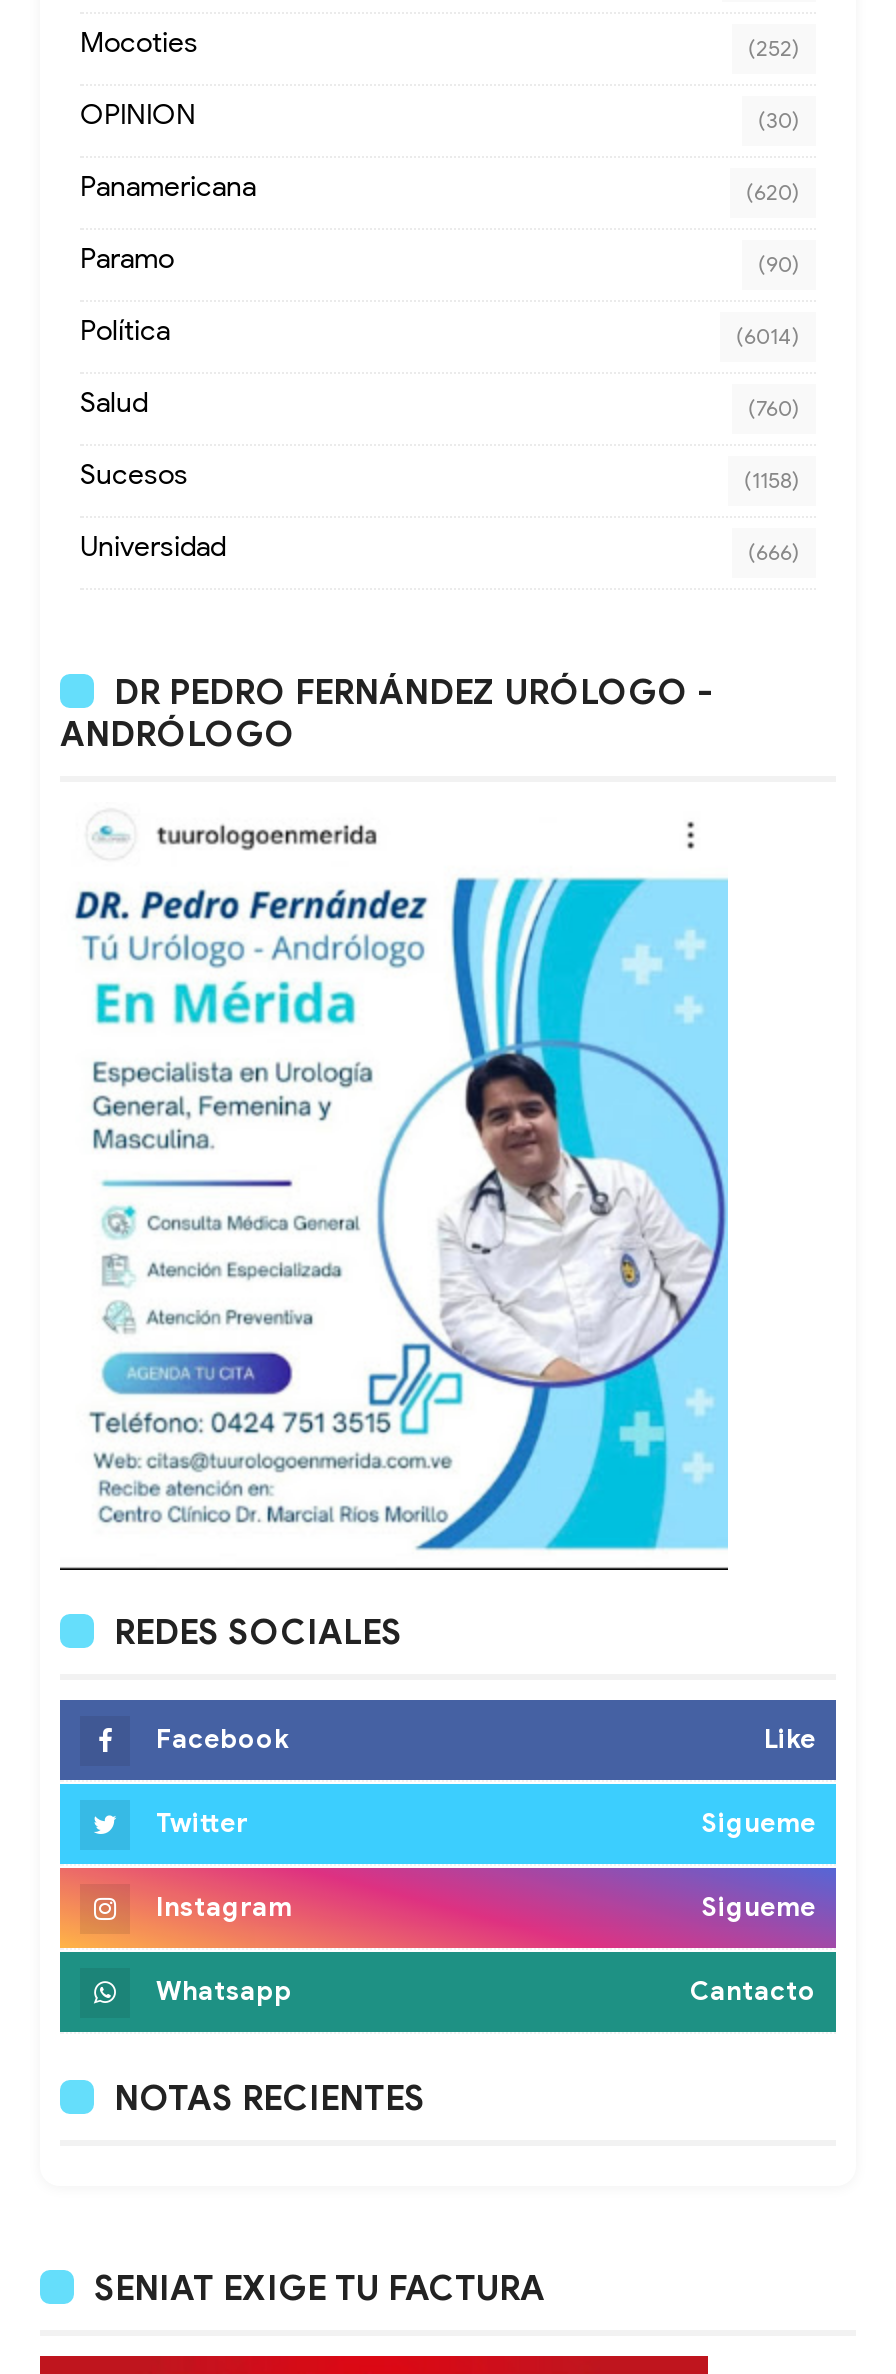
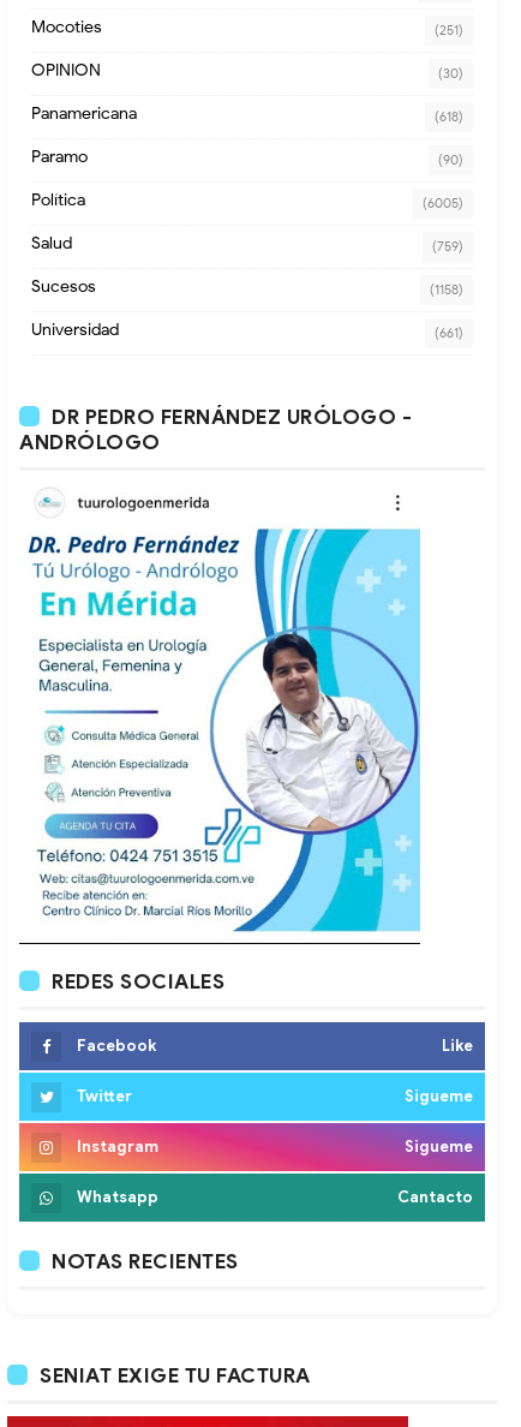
[748,33,800,61] (252) -> [435,21,463,38] (251)
[746,177,800,205] (620) -> [435,108,463,125] (618)
[736,321,800,349] (6014) -> [423,194,463,211] (6005)
[748,393,800,421] (760) -> [432,237,463,254] (759)
[748,537,800,565] (666) -> [435,324,463,341] (661)

